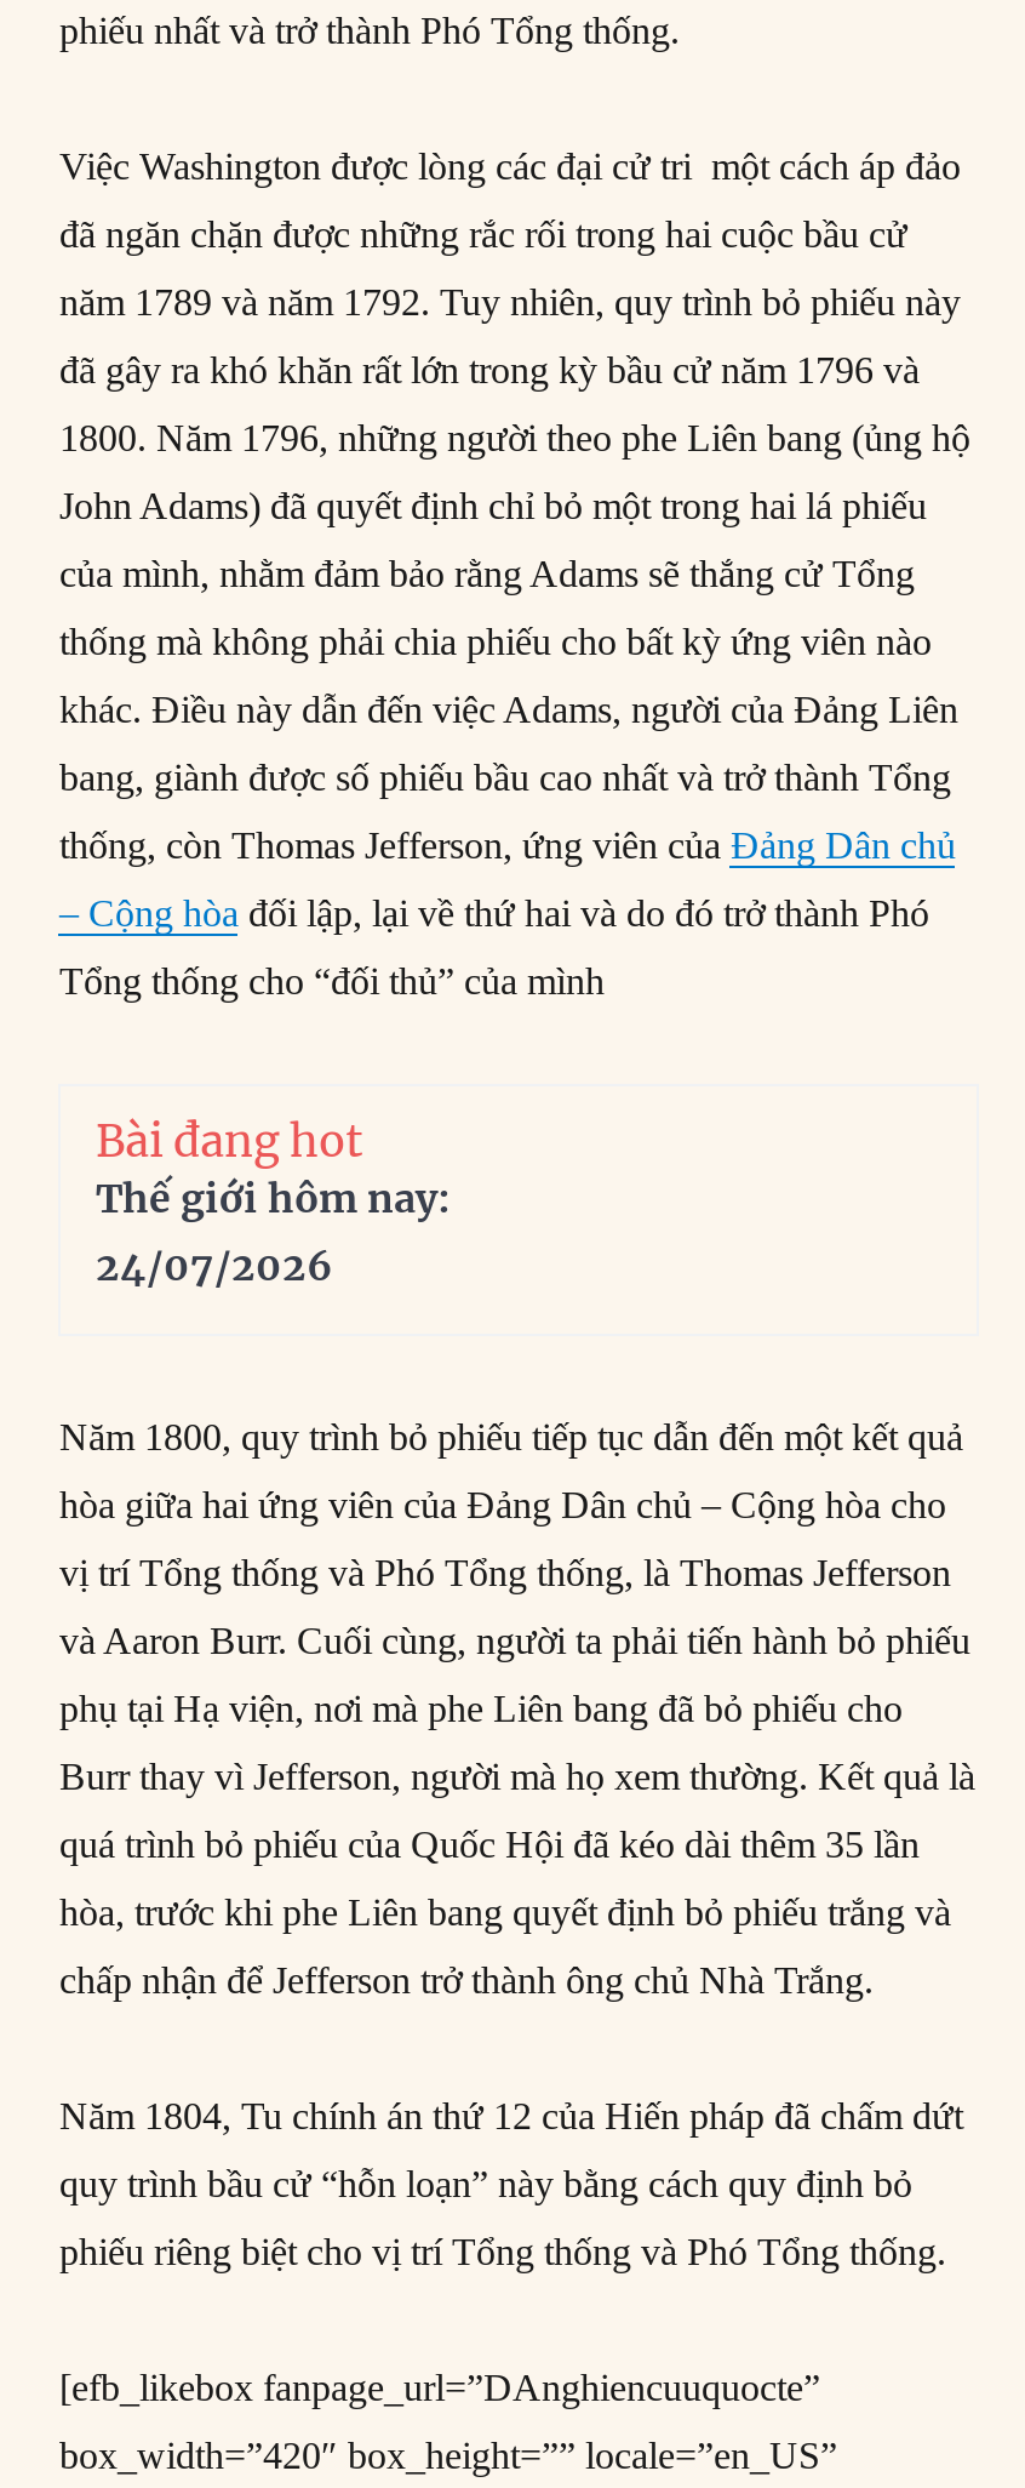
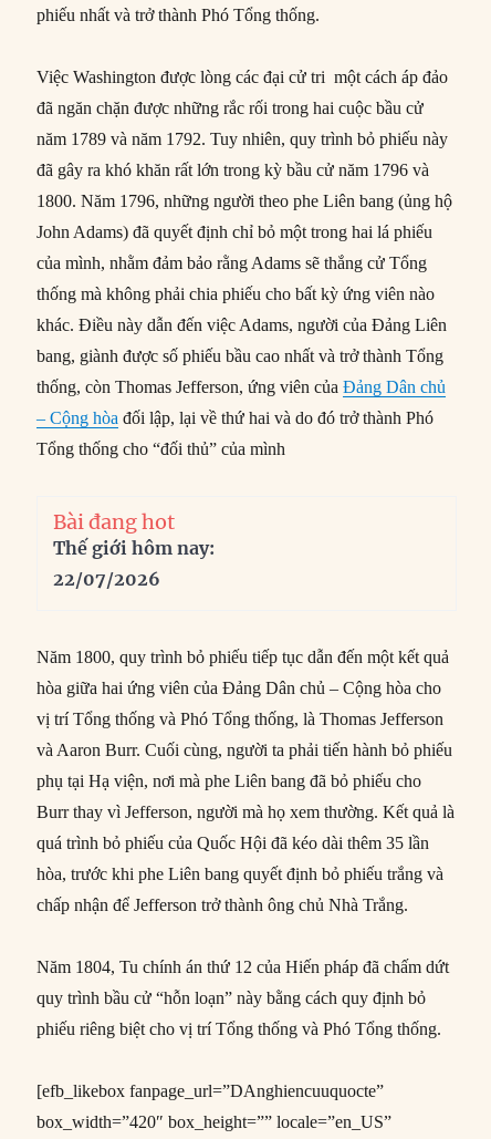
[96,1243,333,1291] 24/07/2026 -> [54,568,161,591] 22/07/2026

